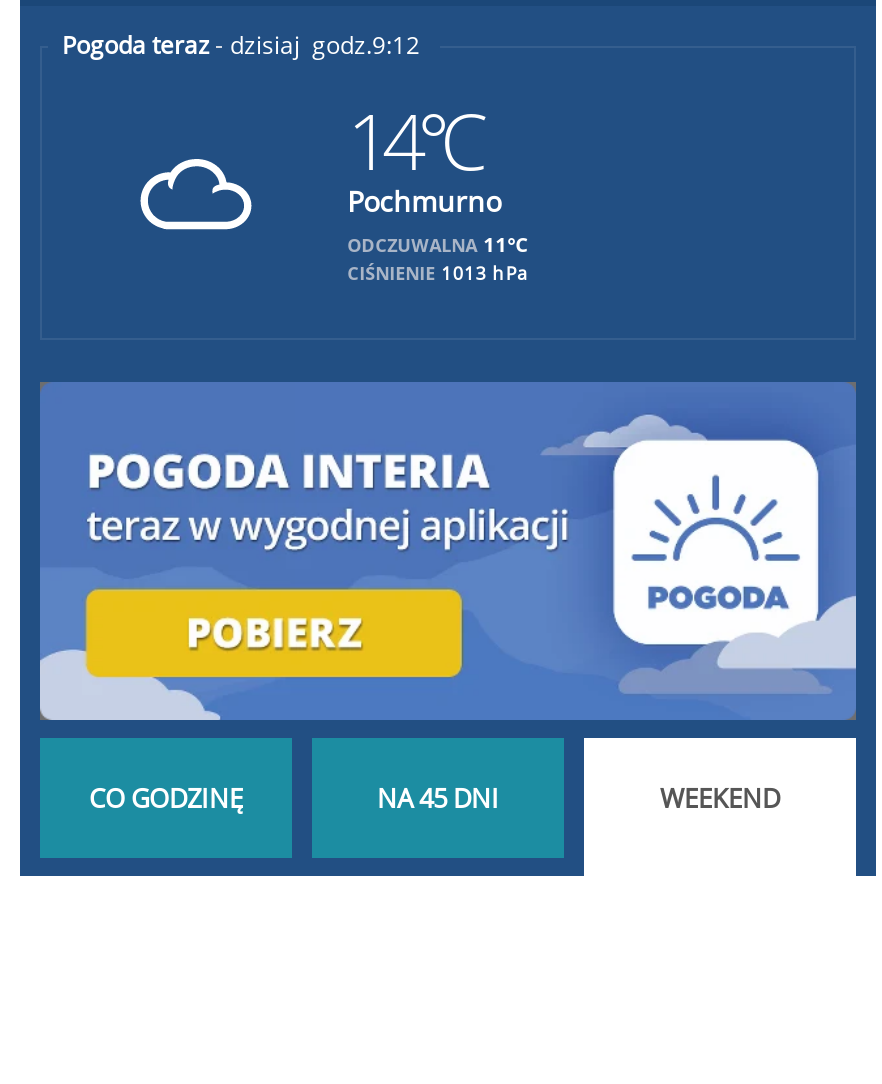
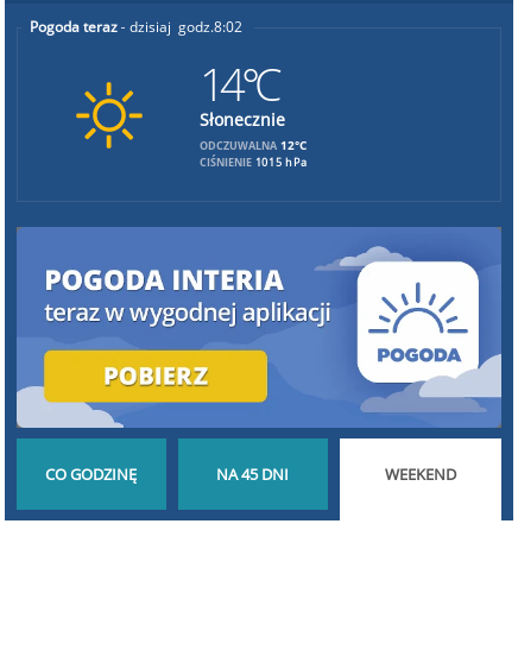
[372,28,420,62] 9:12 -> [214,17,242,37] 8:02
[138,138,254,250] [image] -> [75,81,144,150] [image]
[347,182,528,286] Pochmurno | ODCZUWALNA 11°C | CIŚNIENIE 1013 hPa -> [199,108,307,170] Słonecznie | ODCZUWALNA 12°C | CIŚNIENIE 1015 hPa

